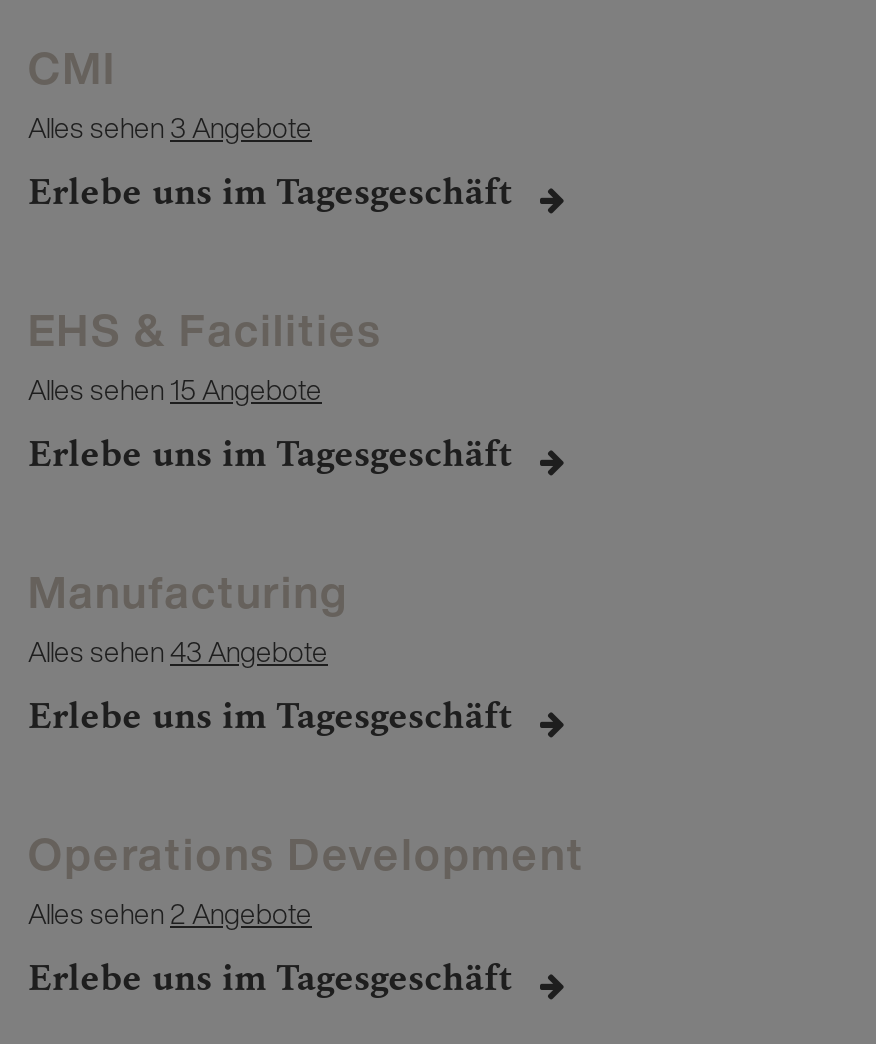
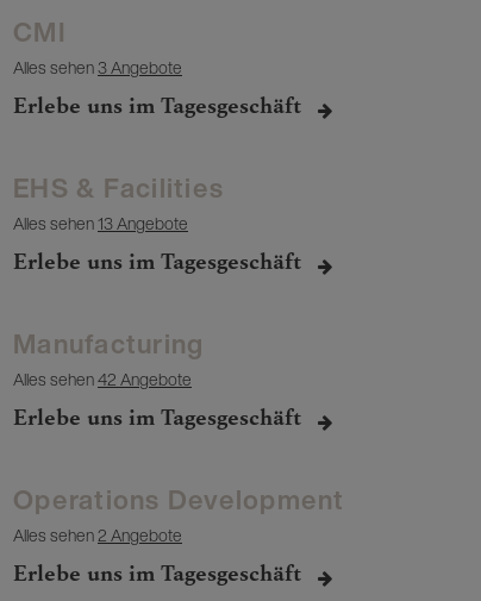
[28,368,322,410] Alles sehen 15 Angebote -> [13,211,188,236] Alles sehen 13 Angebote
[28,630,328,672] Alles sehen 43 Angebote -> [13,367,192,392] Alles sehen 42 Angebote

